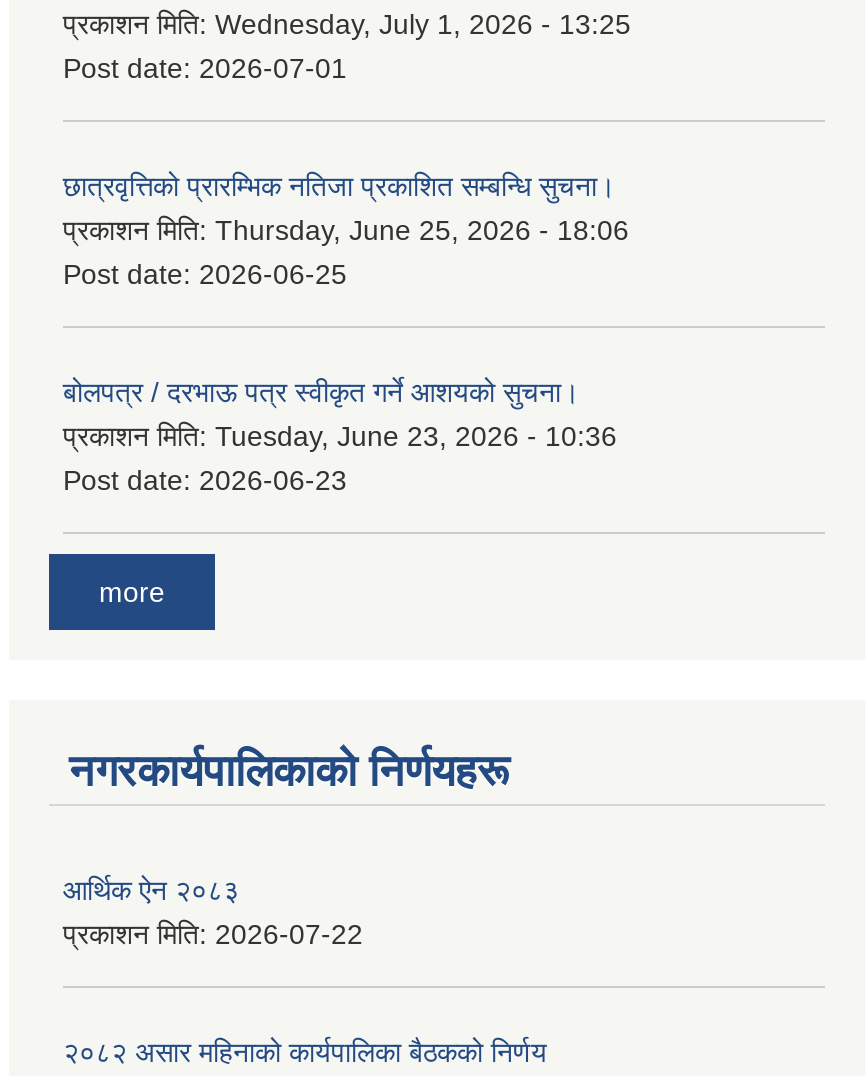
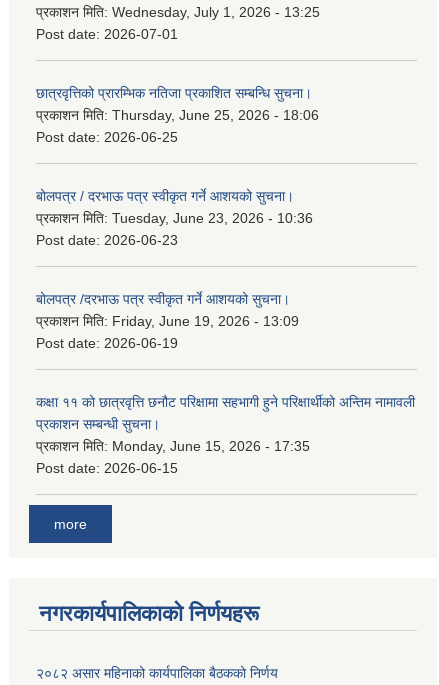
none -> [36,291,299,351] बोलपत्र /दरभाऊ पत्र स्वीकृत गर्ने आशयको सुचना। | प्रकाशन मिति: Friday, June 19, 2026 - 13:09 | Post date: 2026-06-19
none -> [36,394,415,476] कक्षा ११ को छात्रवृत्ति छनौट परिक्षामा सहभागी हुने परिक्षार्थीको अन्तिम नामावली | प्रकाशन सम्बन्धी सुचना। | प्रकाशन मिति: Monday, June 15, 2026 - 17:35 | Post date: 2026-06-15
moved [69,577,509,797] -> [39,516,259,626]: more | नगरकार्यपालिकाकाे निर्णयहरू
[63,875,363,951] आर्थिक ऐन २०८३ | प्रकाशन मिति: 2026-07-22 -> none

